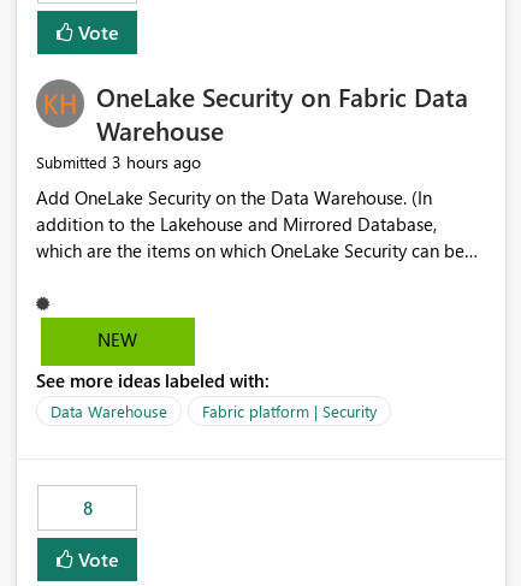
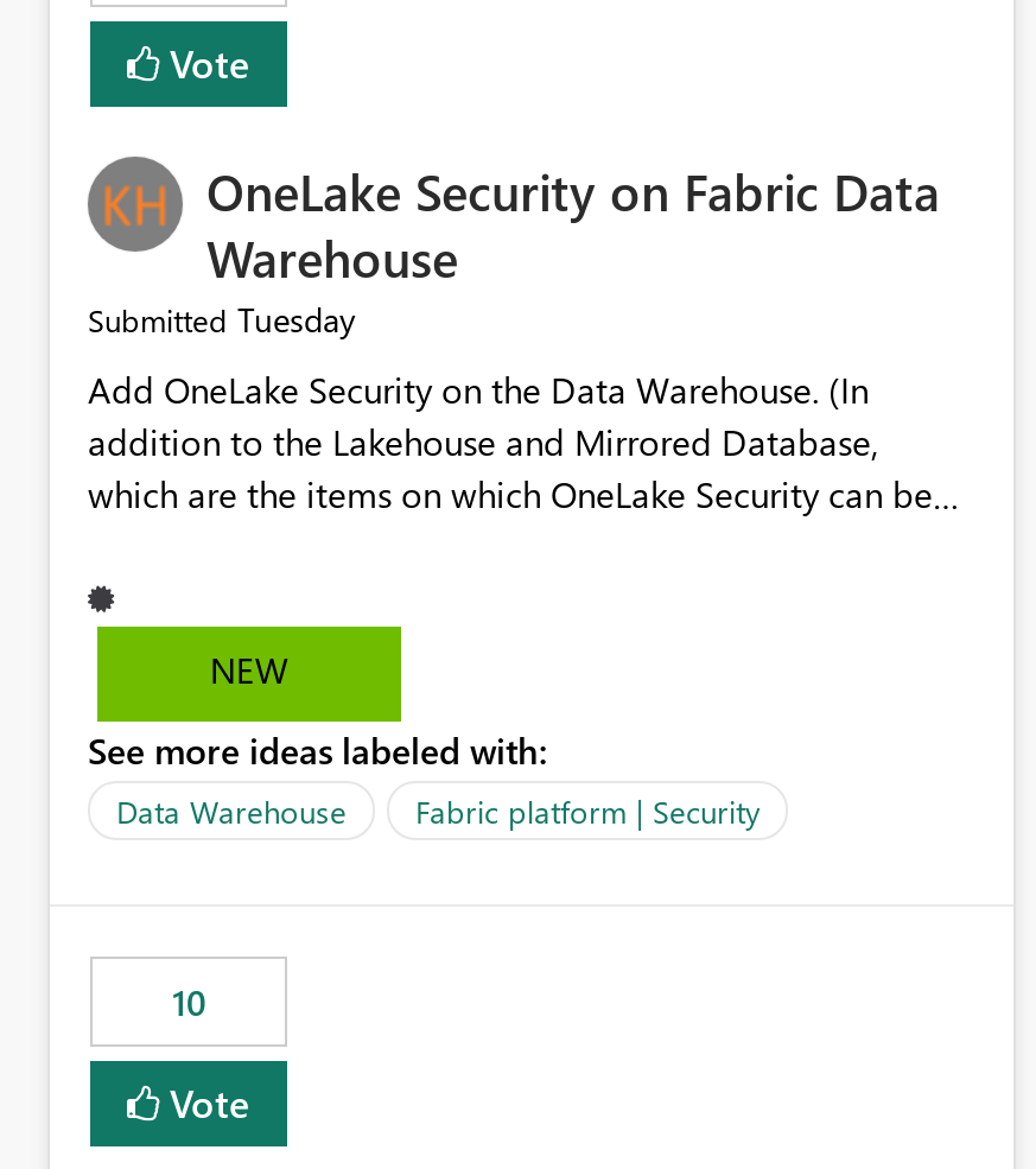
[36,151,201,174] Submitted 3 hours ago -> [88,298,356,343] Submitted Tuesday
[82,496,92,520] 8 -> [172,979,205,1026] 10

